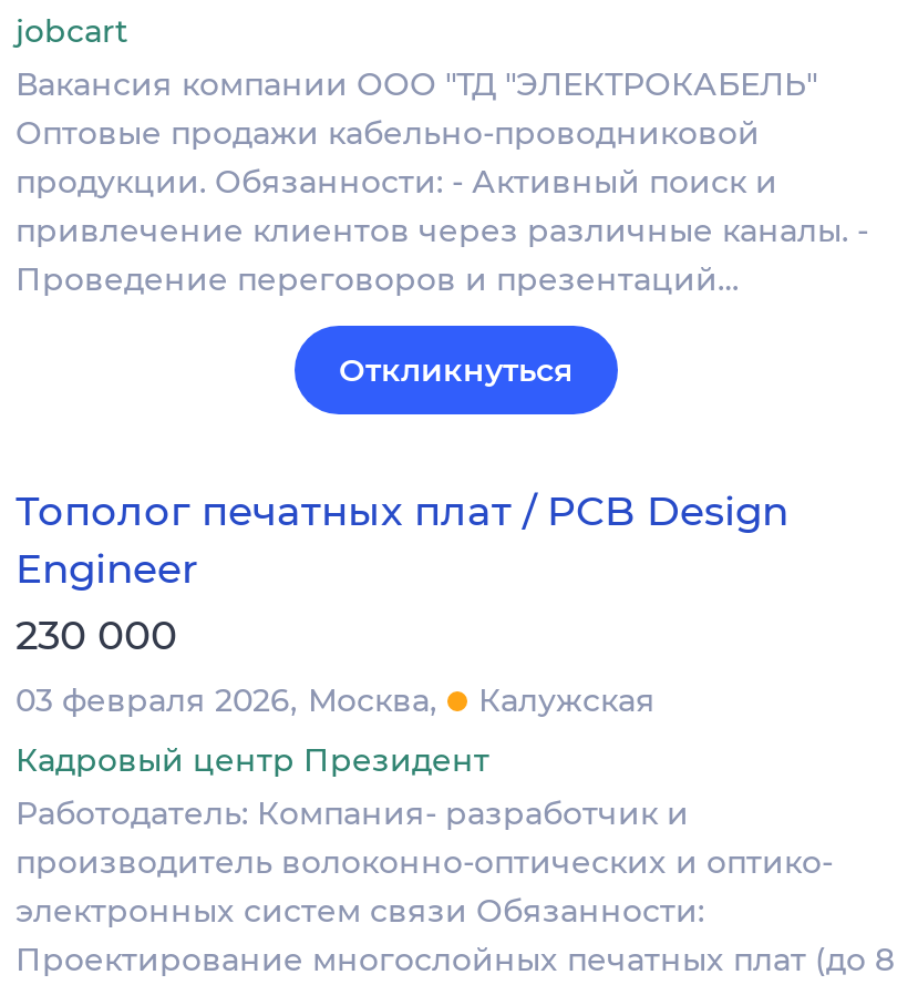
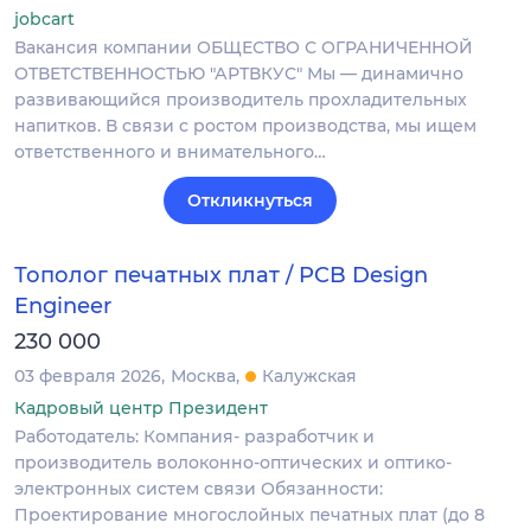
[16,65,868,300] Вакансия компании ООО "ТД "ЭЛЕКТРОКАБЕЛЬ" | Оптовые продажи кабельно-проводниковой | продукции. Обязанности: - Активный поиск и | привлечение клиентов через различные каналы. - | Проведение переговоров и презентаций… -> [14,37,477,162] Вакансия компании ОБЩЕСТВО С ОГРАНИЧЕННОЙ | ОТВЕТСТВЕННОСТЬЮ "АРТВКУС" Мы — динамично | развивающийся производитель прохладительных | напитков. В связи с ростом производства, мы ищем | ответственного и внимательного…

